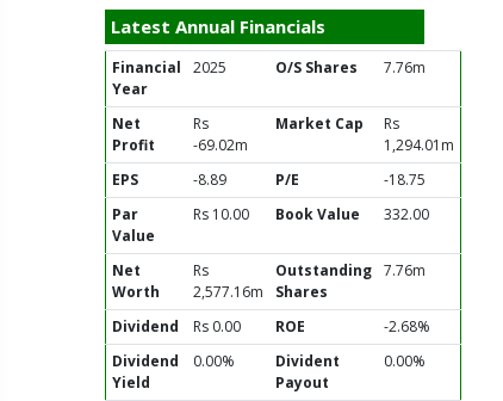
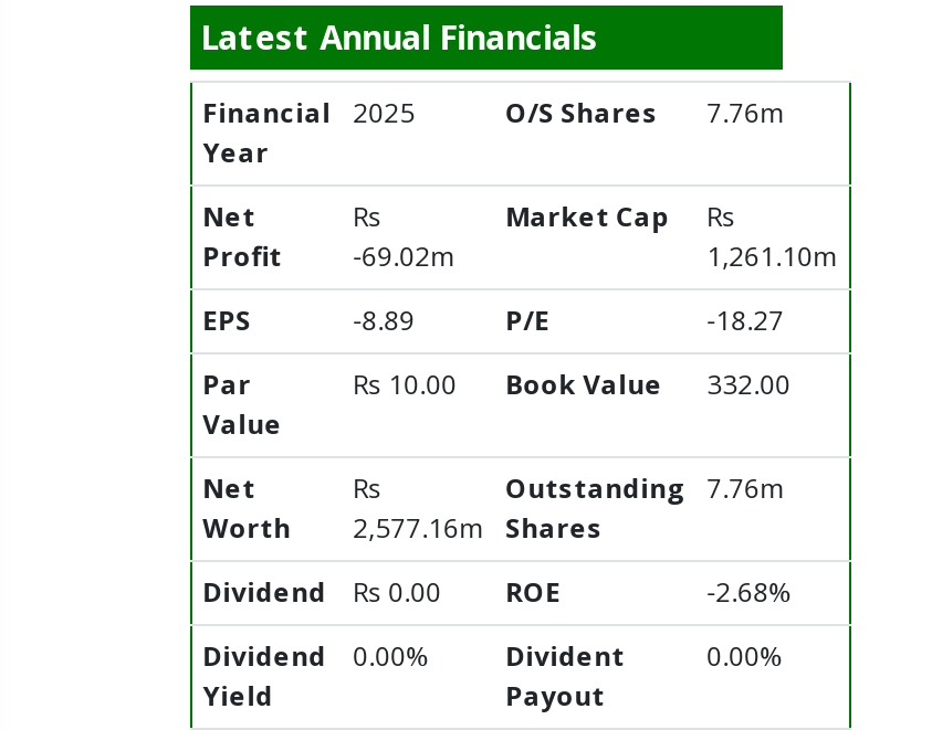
[383,135,454,155] 1,294.01m -> [707,237,837,275] 1,261.10m
[383,169,425,190] -18.75 -> [707,301,784,339] -18.27

